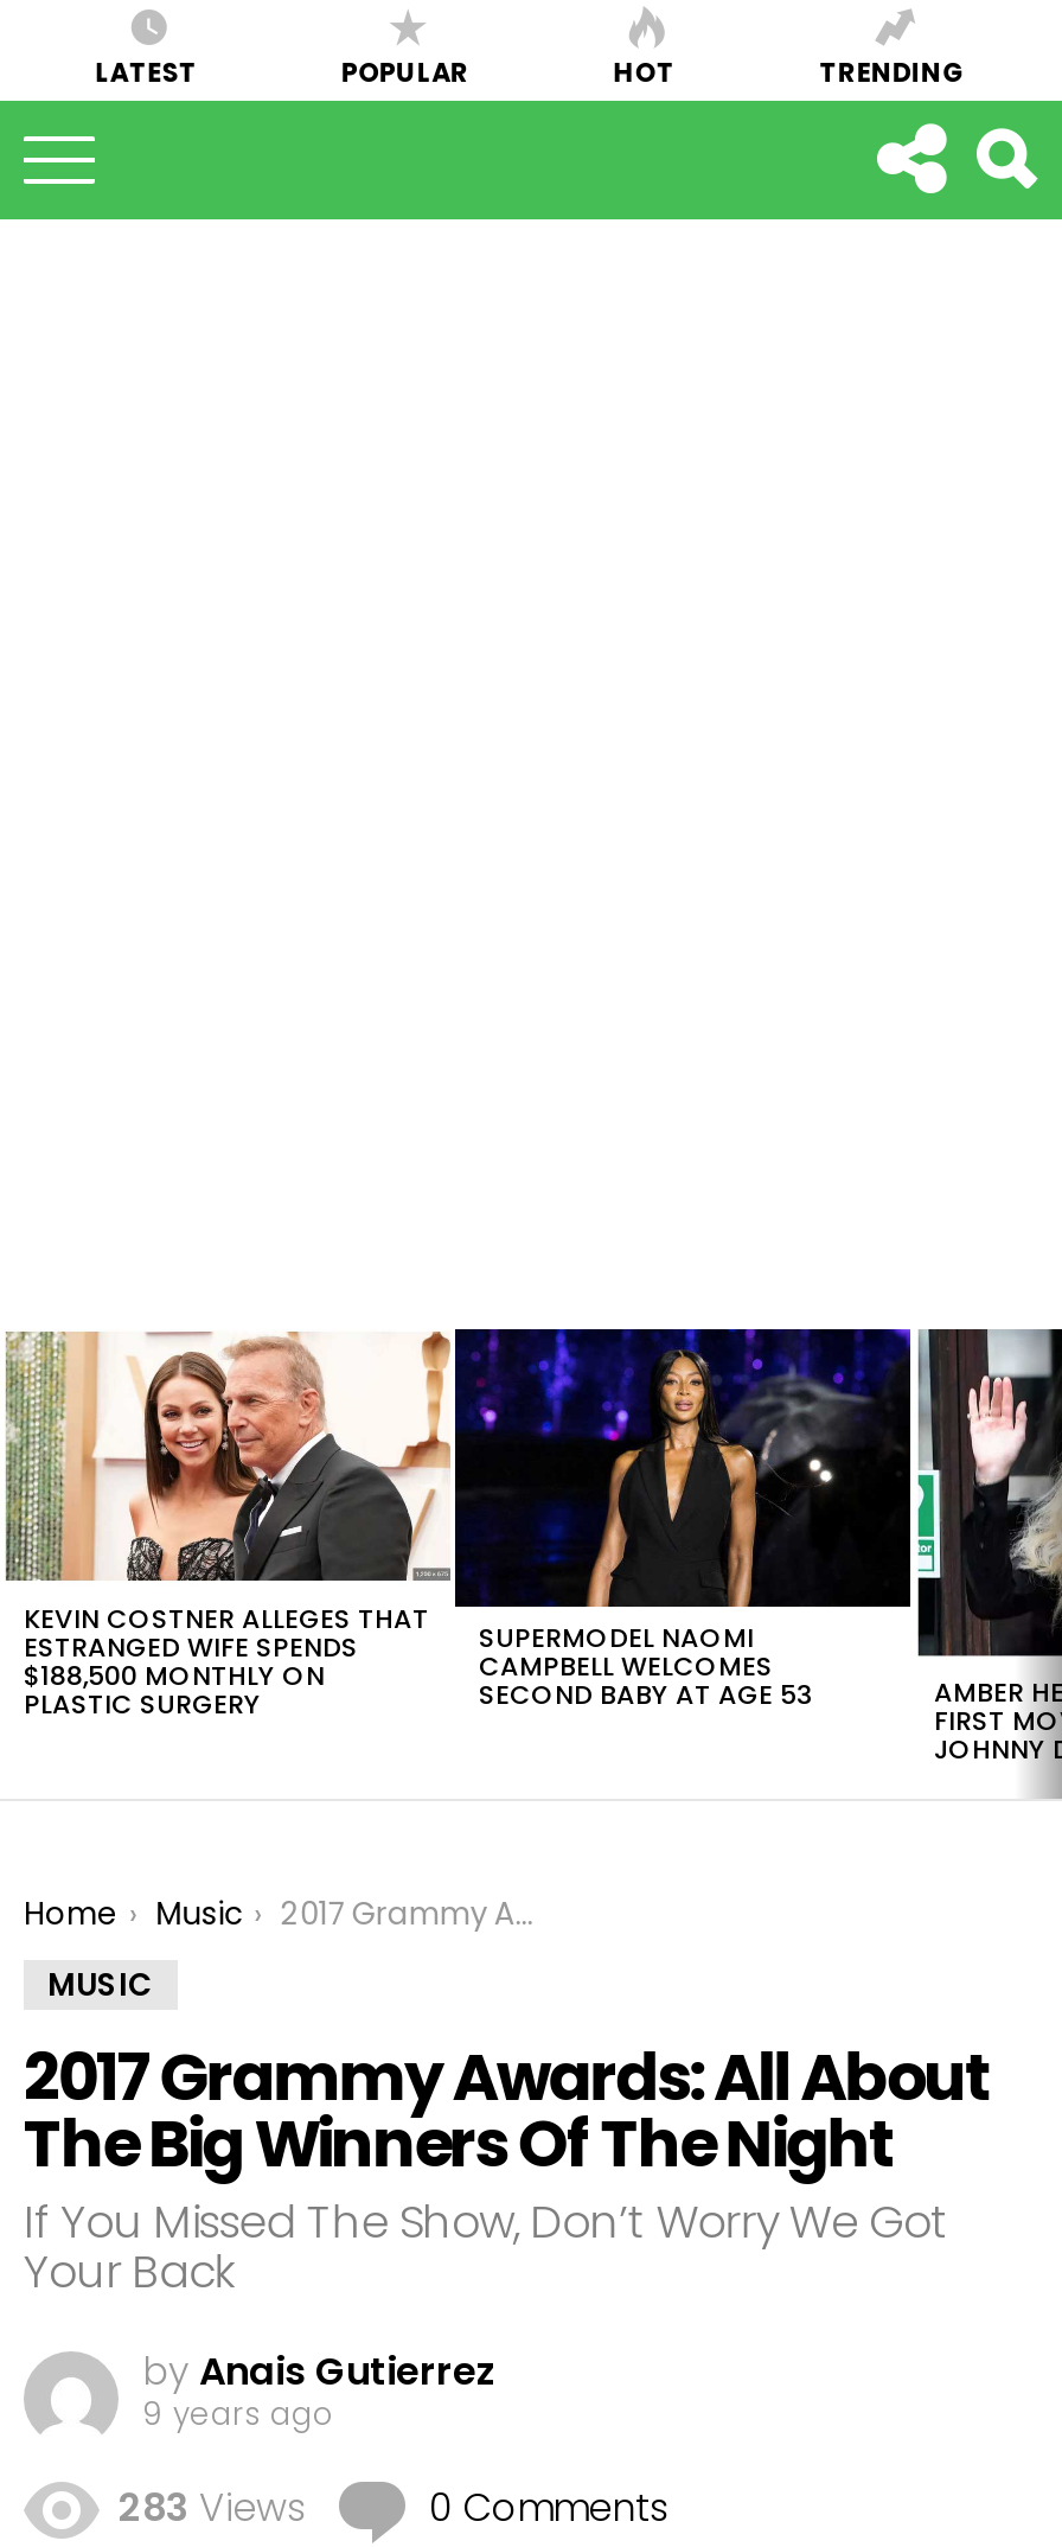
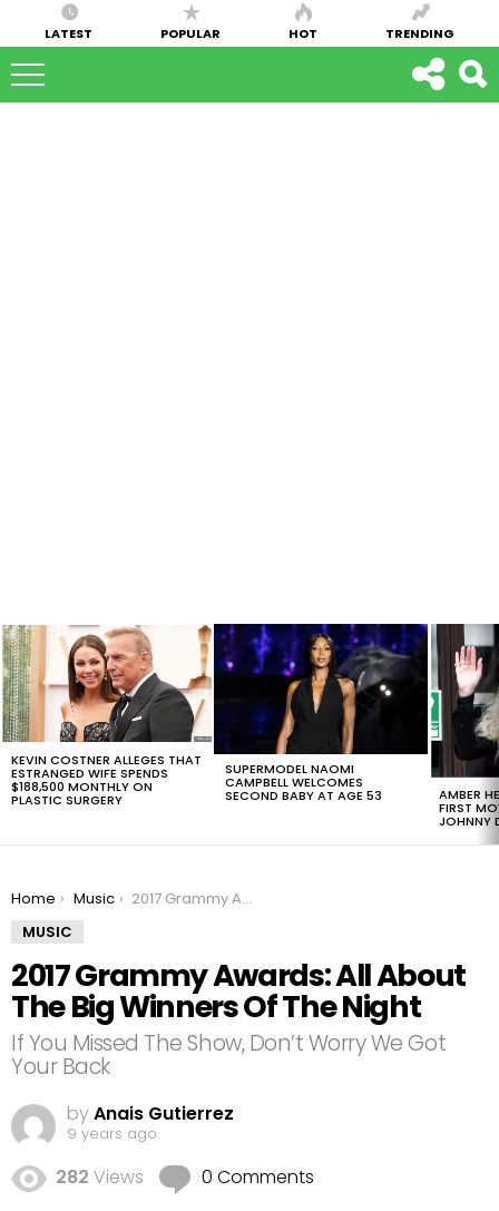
[119,2480,306,2535] 283 Views -> [56,1165,144,1190] 282 Views

